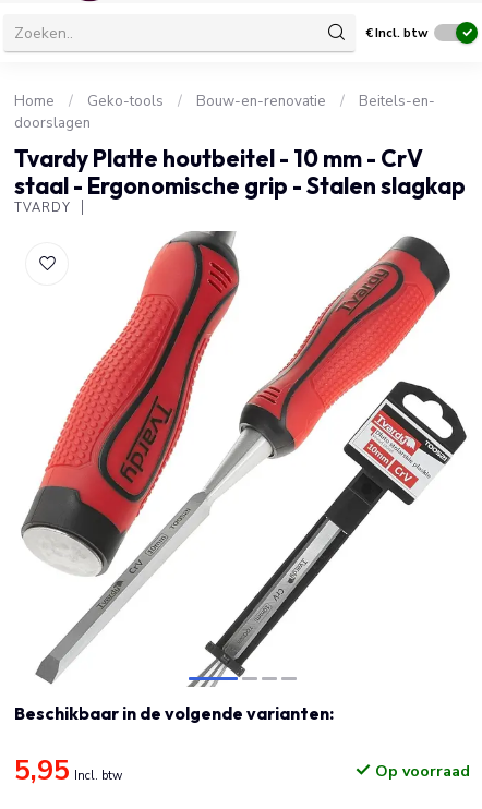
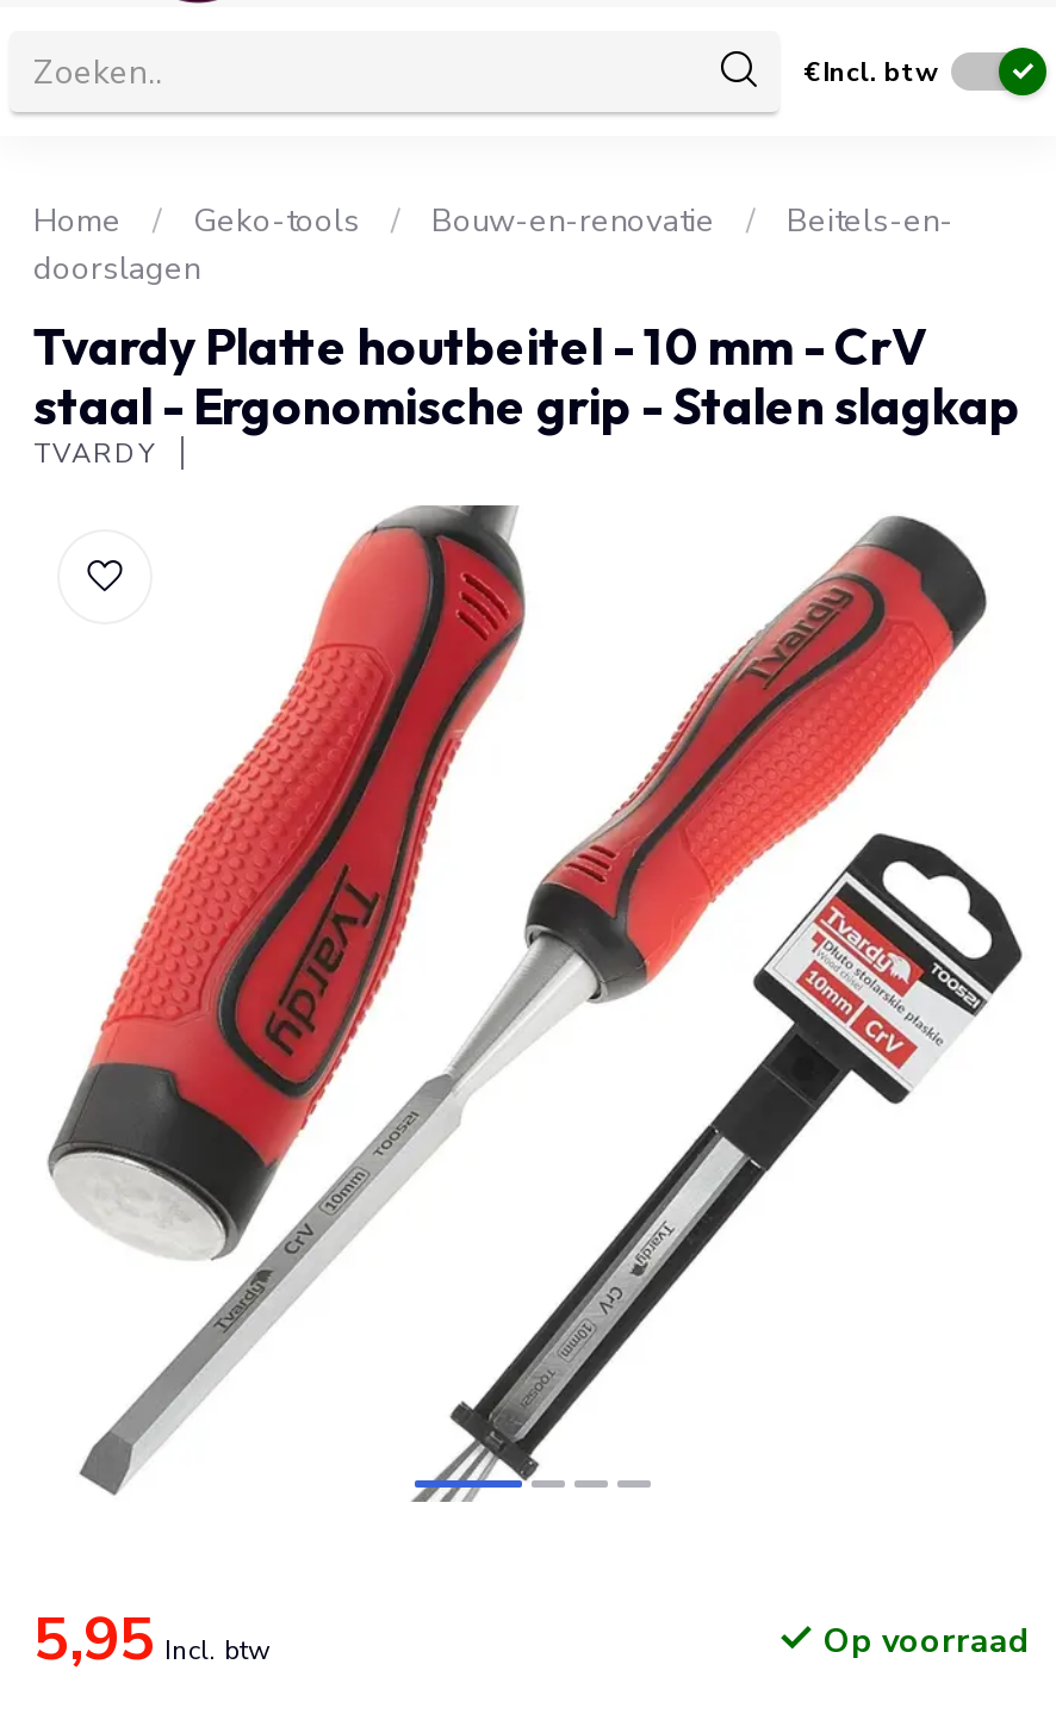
[14,702,334,724] Beschikbaar in de volgende varianten: -> none

